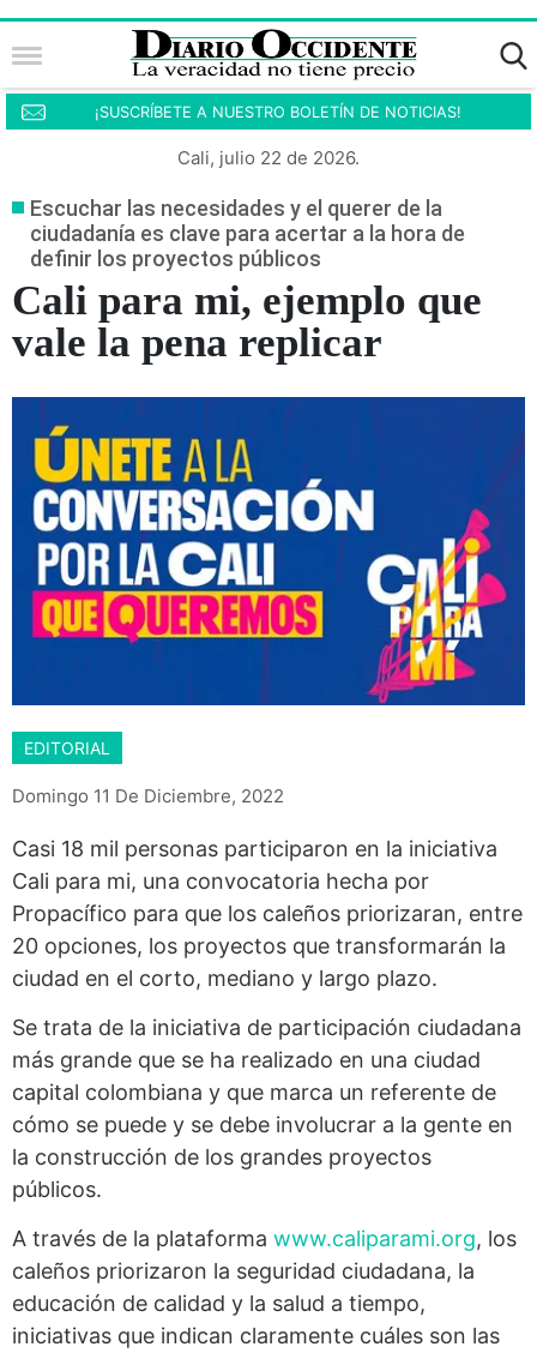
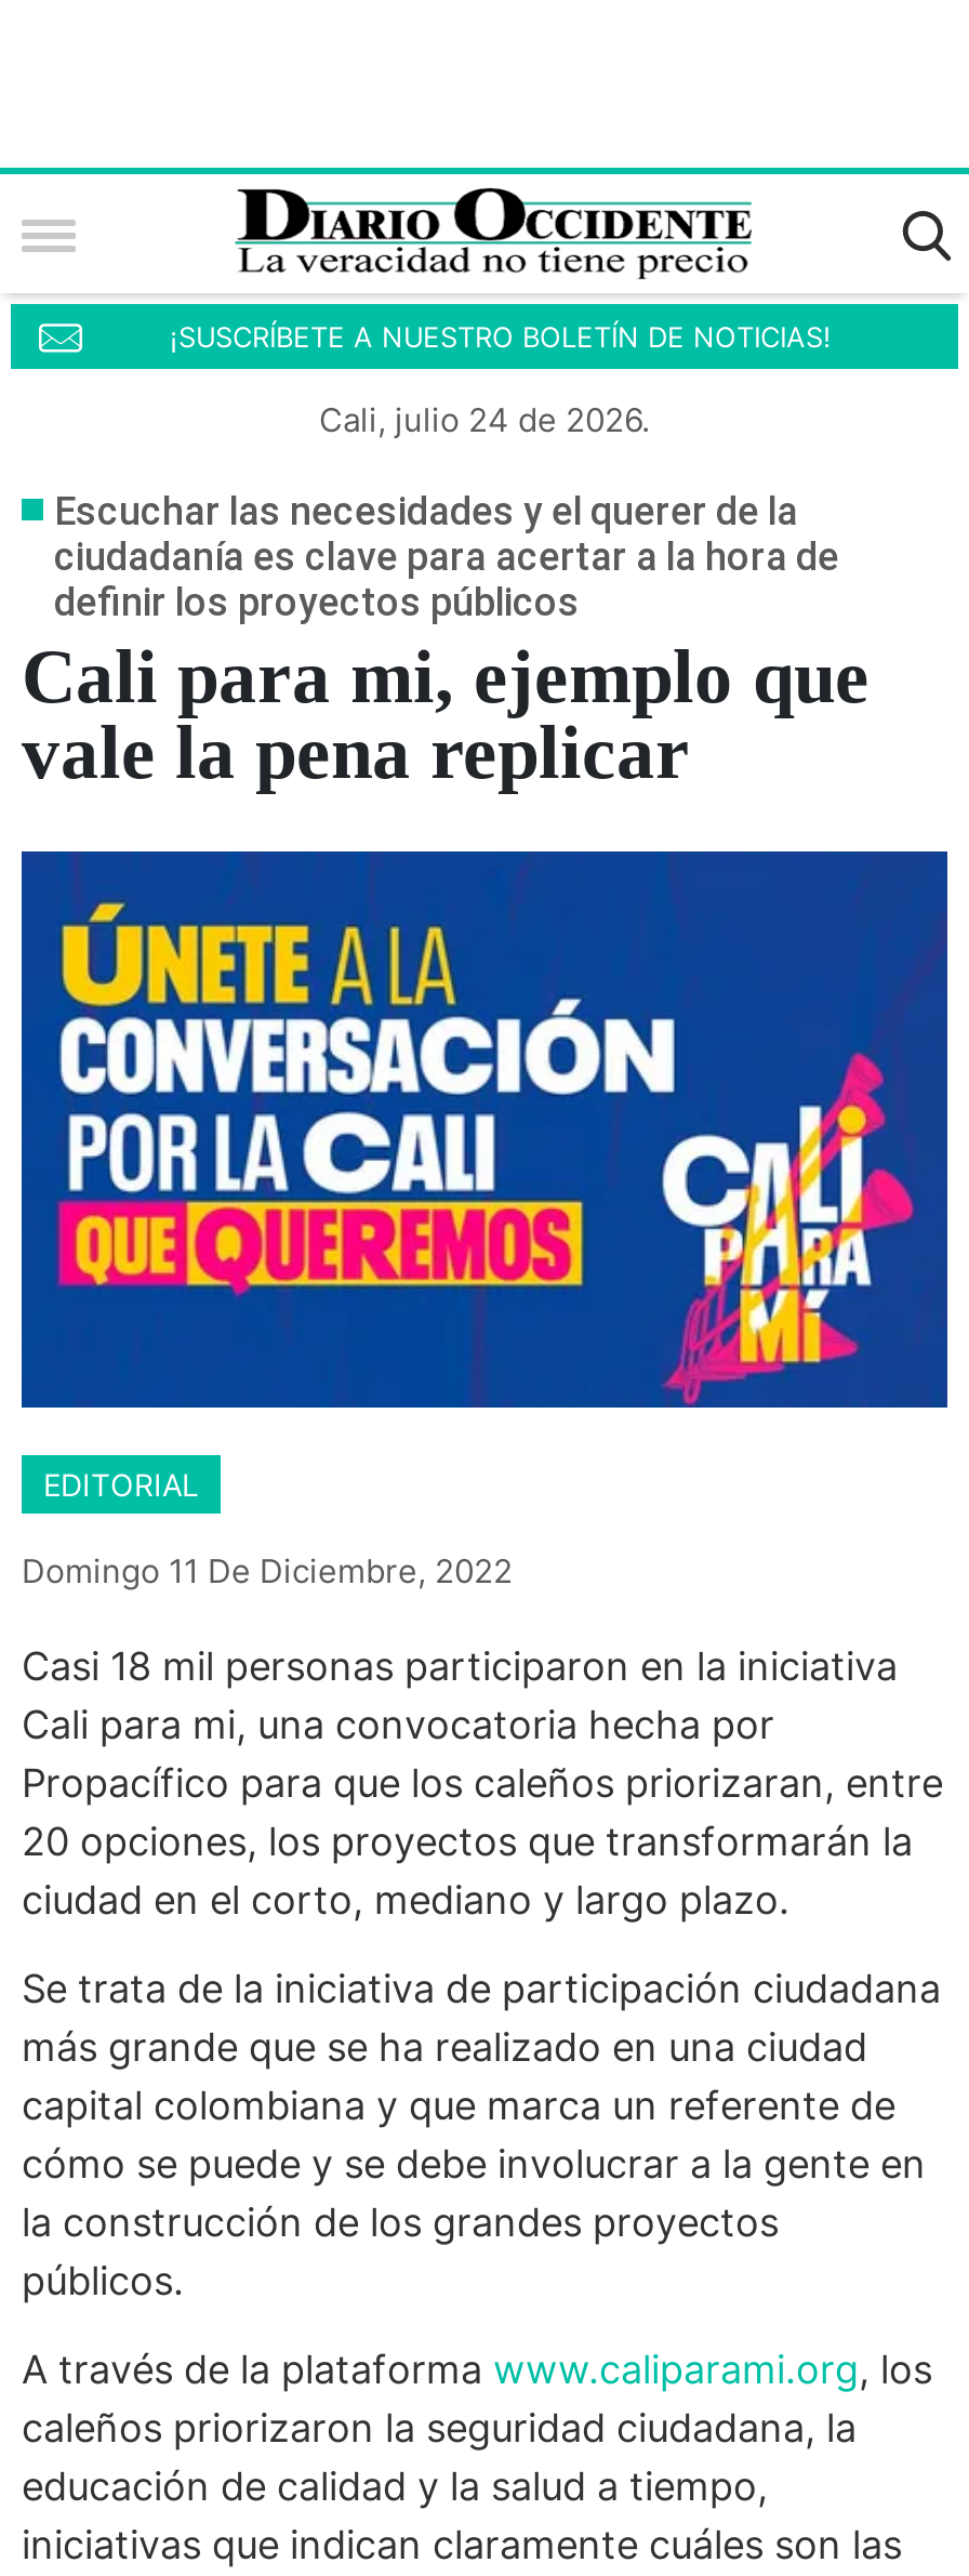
[177,146,360,169] Cali, julio 22 de 2026. -> [319,399,650,440] Cali, julio 24 de 2026.

